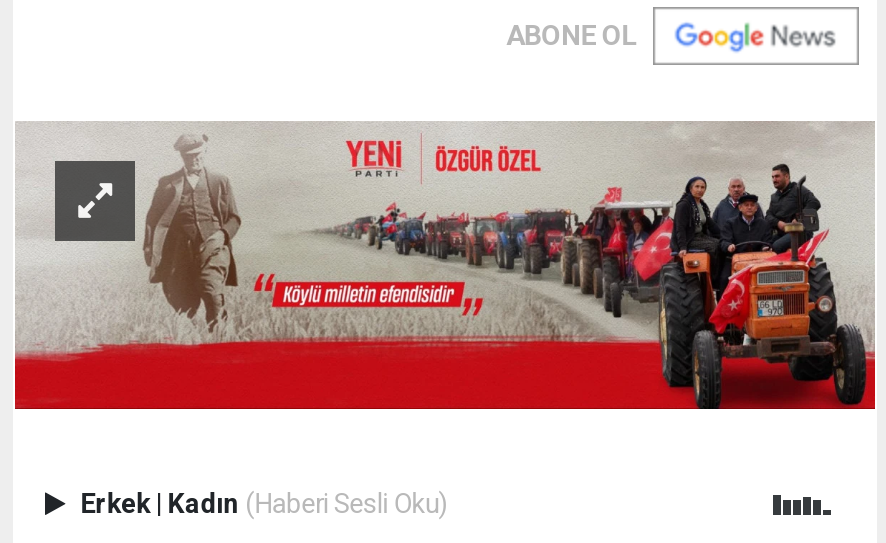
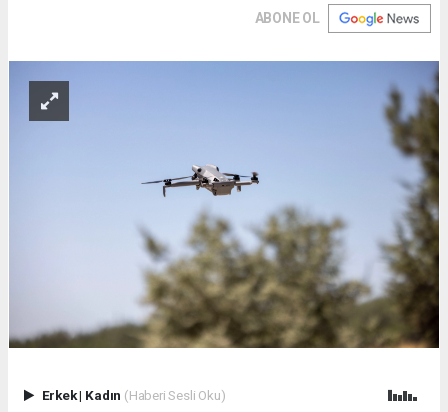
[13,121,877,411] [image] -> [8,61,440,349] [image]

